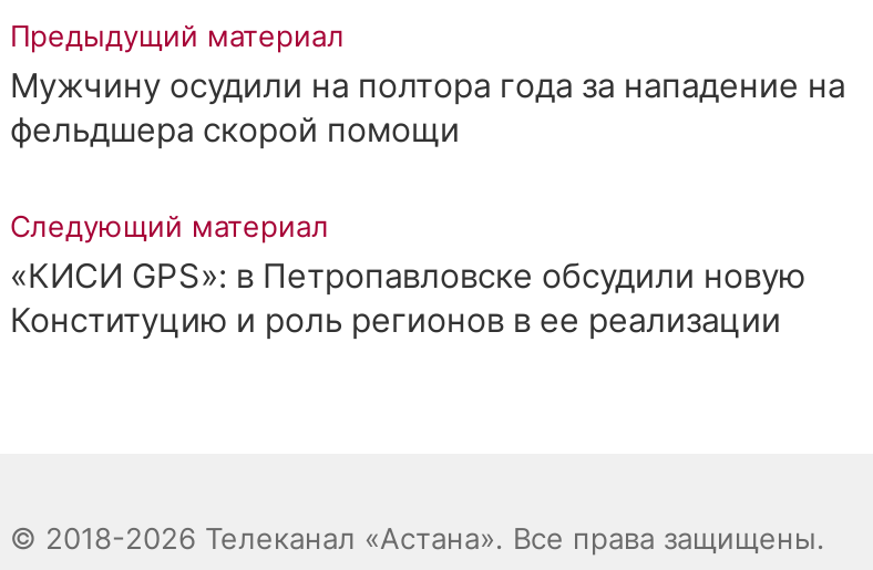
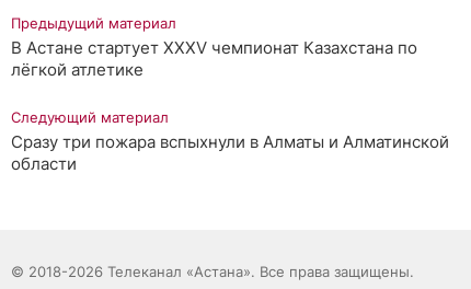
[10,64,845,151] Мужчину осудили на полтора года за нападение на | фельдшера скорой помощи -> [11,37,417,79] В Астане стартует XXXV чемпионат Казахстана по | лёгкой атлетике
[10,255,805,341] «КИСИ GPS»: в Петропавловске обсудили новую | Конституцию и роль регионов в ее реализации -> [11,131,449,174] Сразу три пожара вспыхнули в Алматы и Алматинской | области

